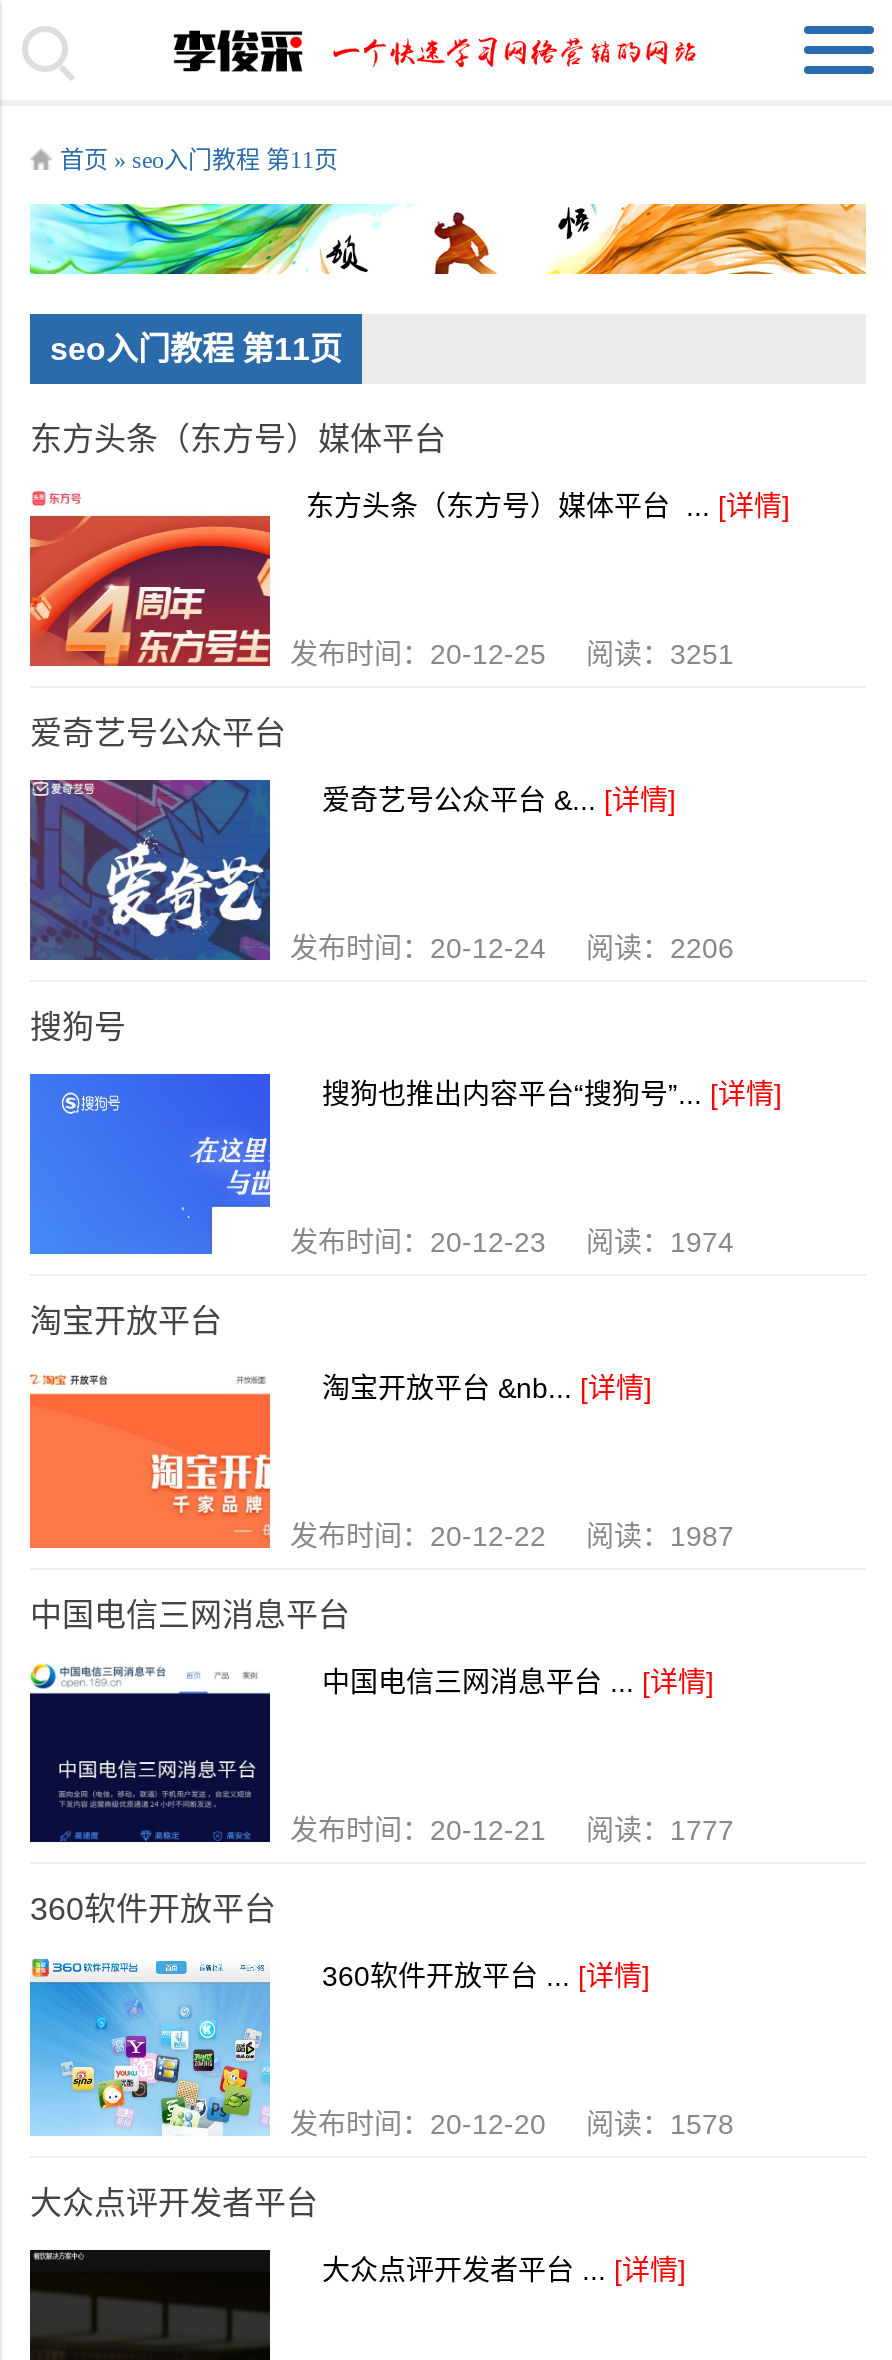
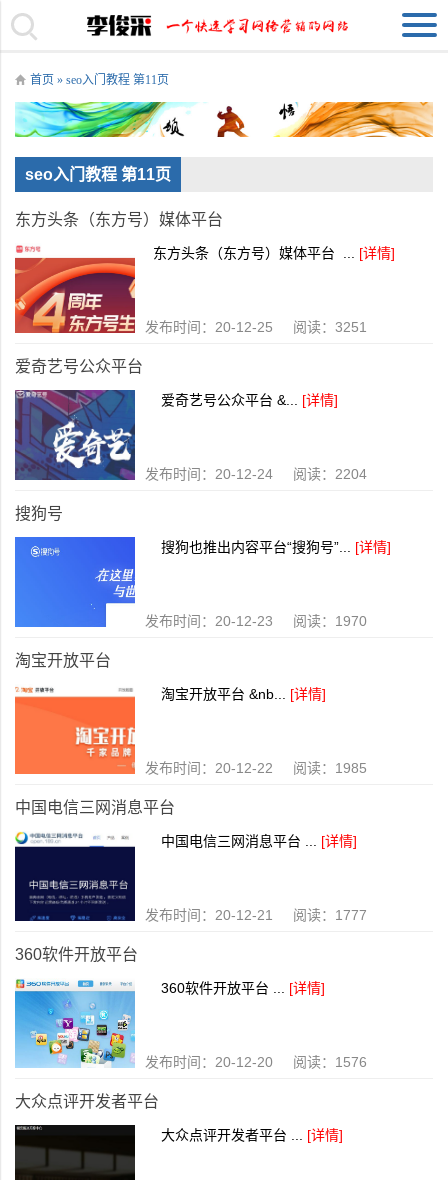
[290,933,734,965] 发布时间：20-12-24 阅读：2206 -> [145,466,367,482] 发布时间：20-12-24 阅读：2204
[290,1227,734,1259] 发布时间：20-12-23 阅读：1974 -> [145,613,367,629] 发布时间：20-12-23 阅读：1970
[290,1521,734,1553] 发布时间：20-12-22 阅读：1987 -> [145,760,367,776] 发布时间：20-12-22 阅读：1985
[290,2109,734,2141] 发布时间：20-12-20 阅读：1578 -> [145,1054,367,1070] 发布时间：20-12-20 阅读：1576

